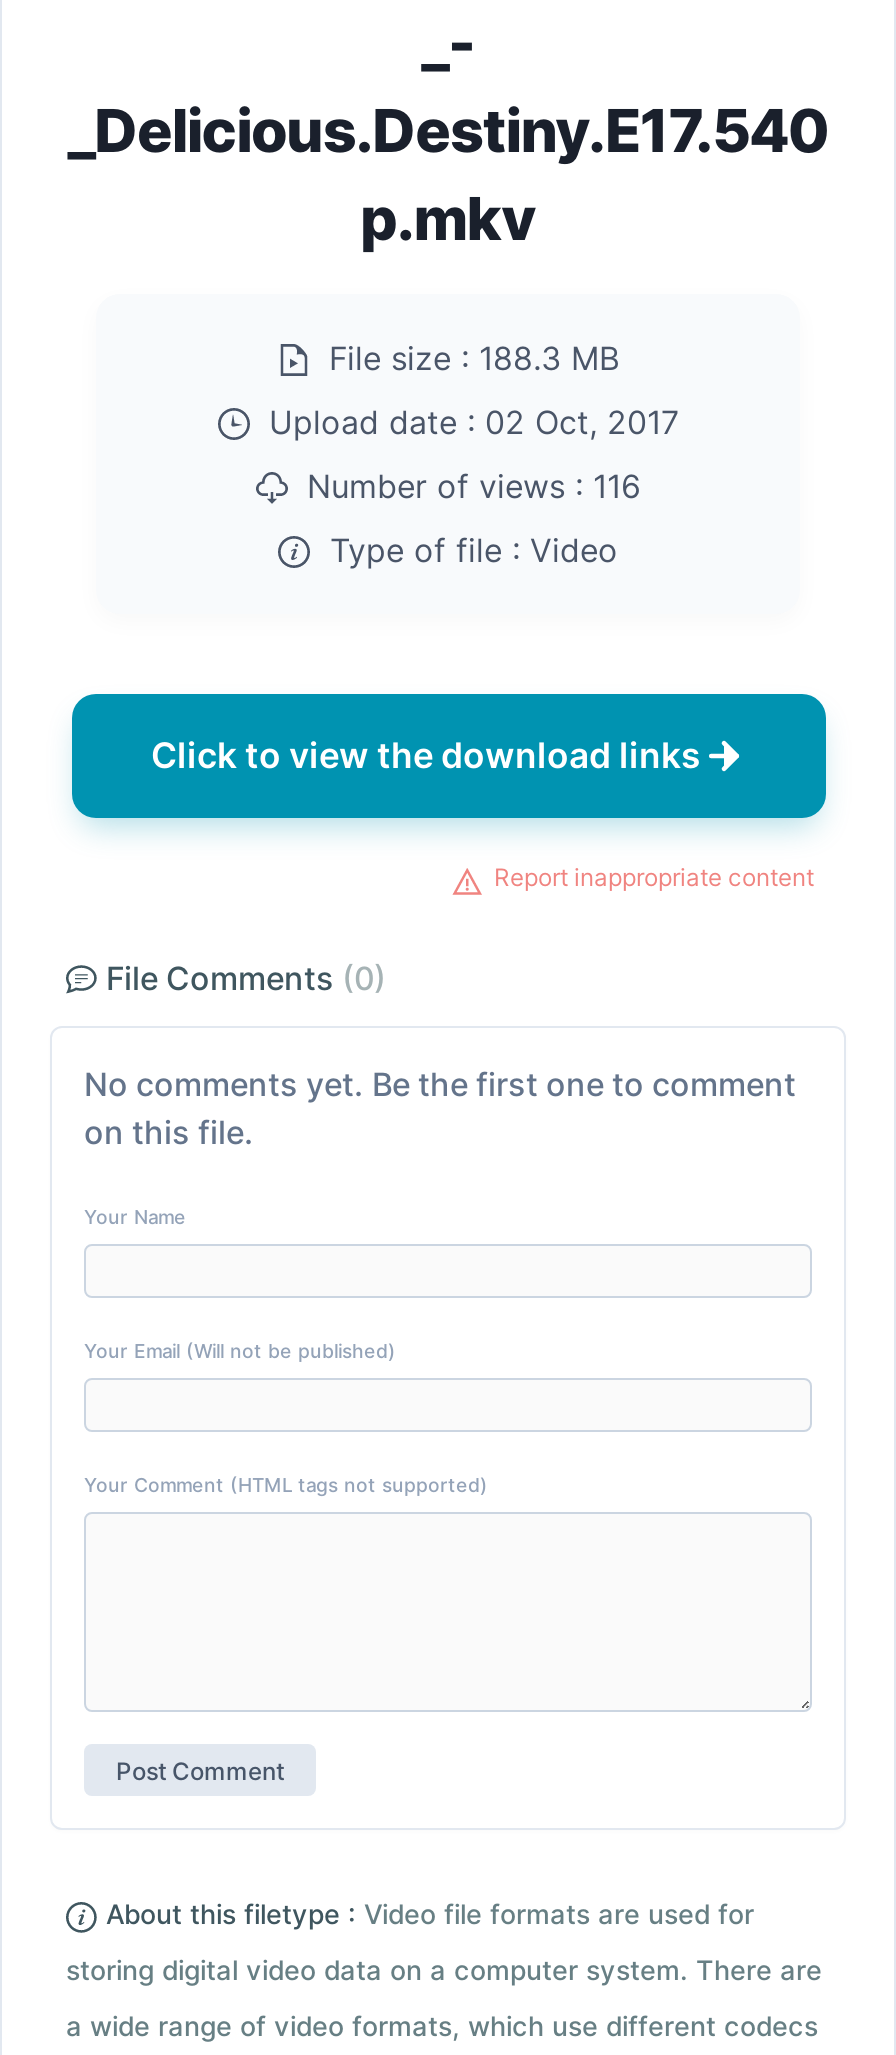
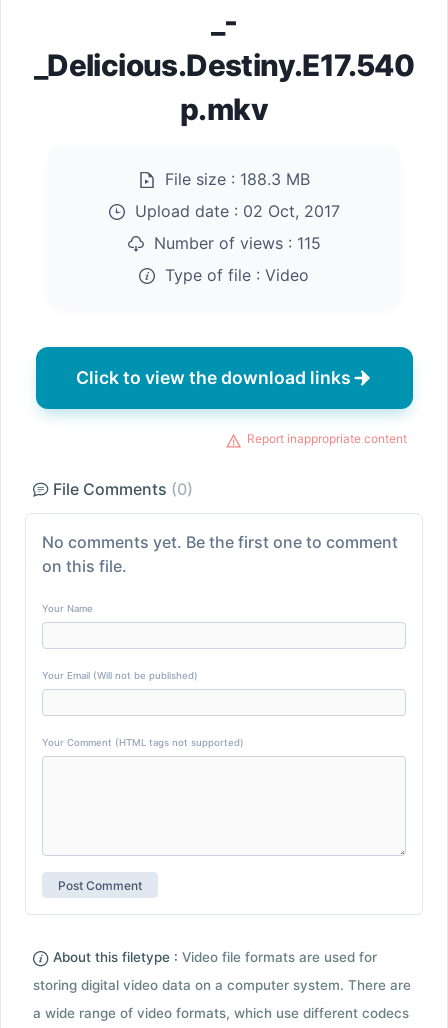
[287,466,641,506] Number of views : 116 -> [143,233,320,253] Number of views : 115

